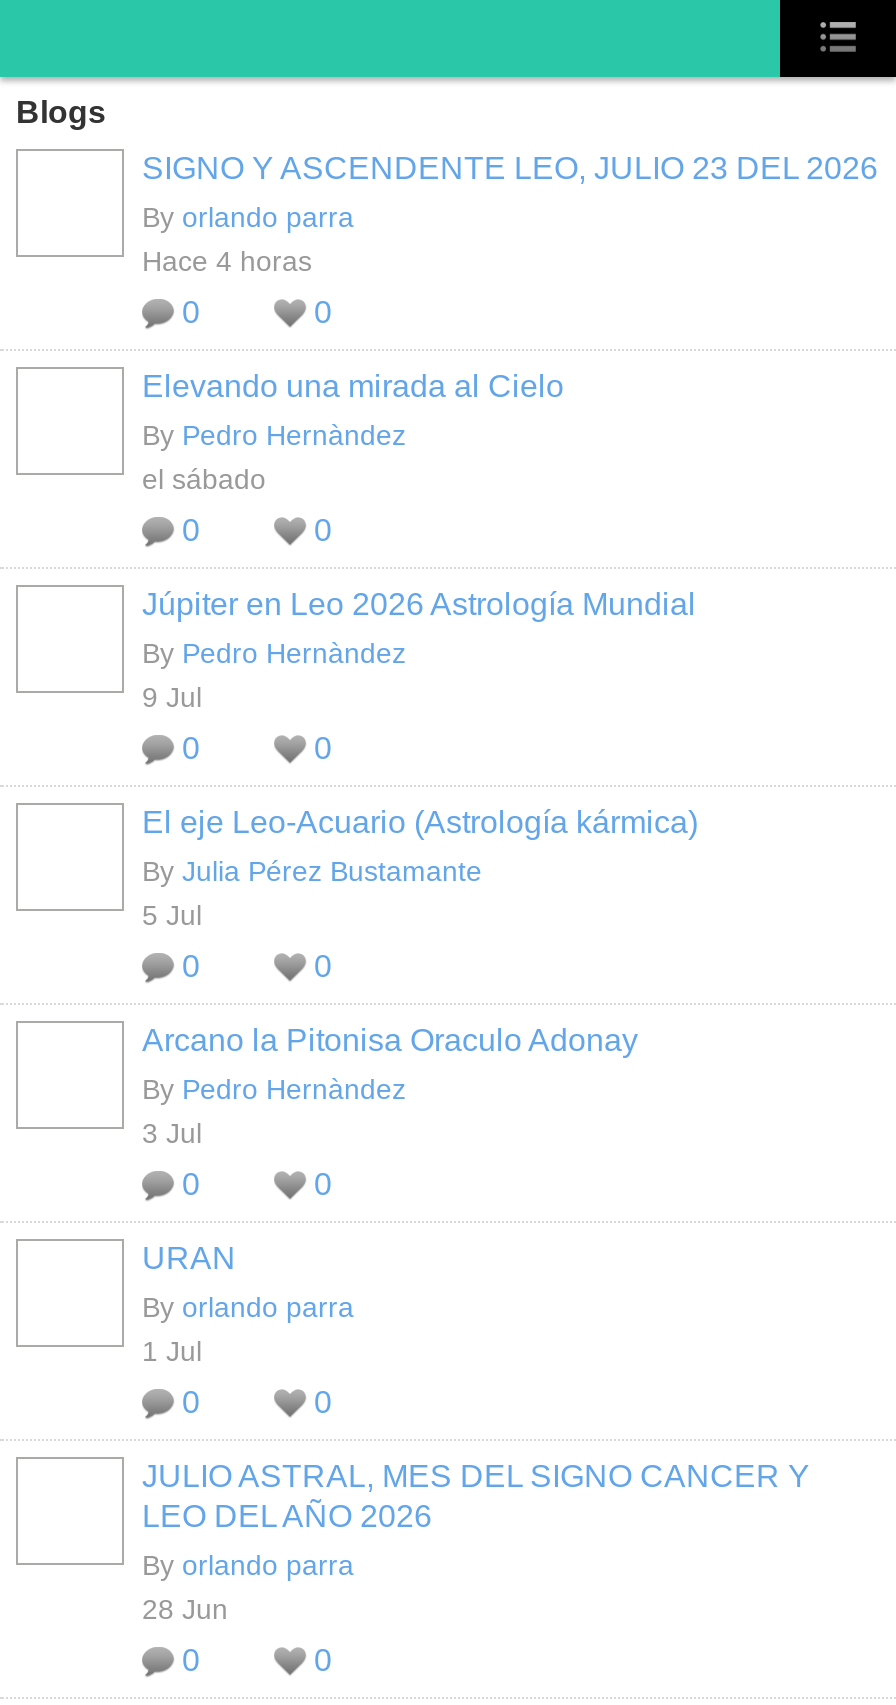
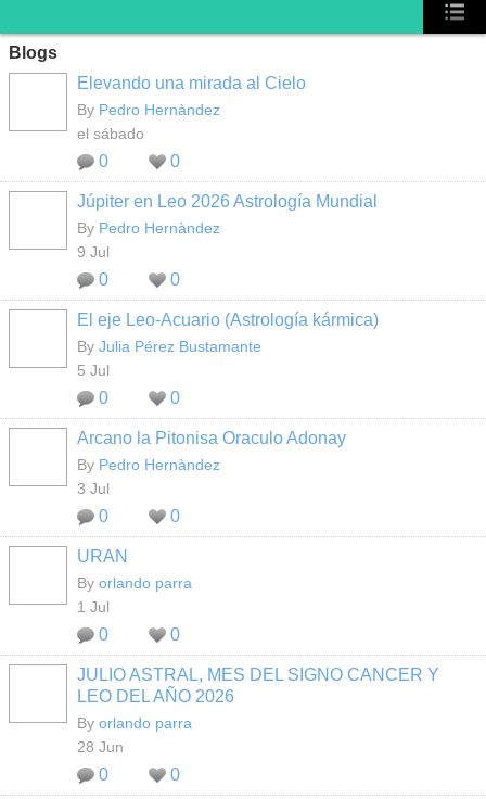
[142,151,878,329] SIGNO Y ASCENDENTE LEO, JULIO 23 DEL 2026 | By orlando parra | Hace 4 horas | 0 | 0 -> none

